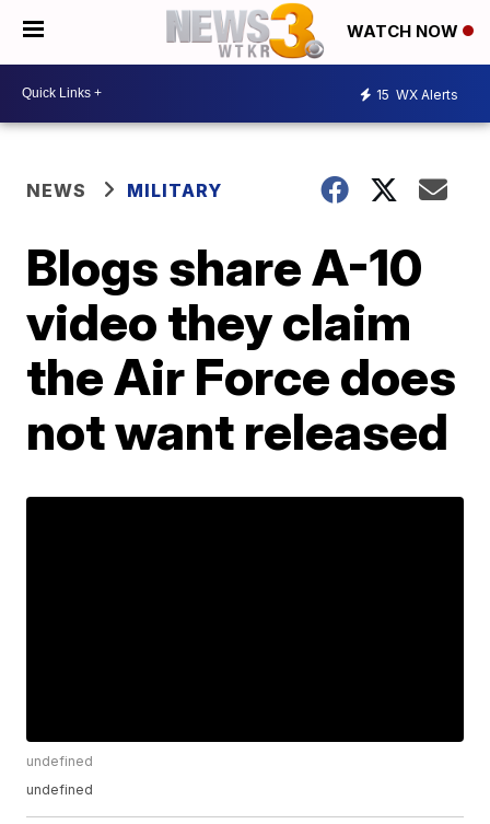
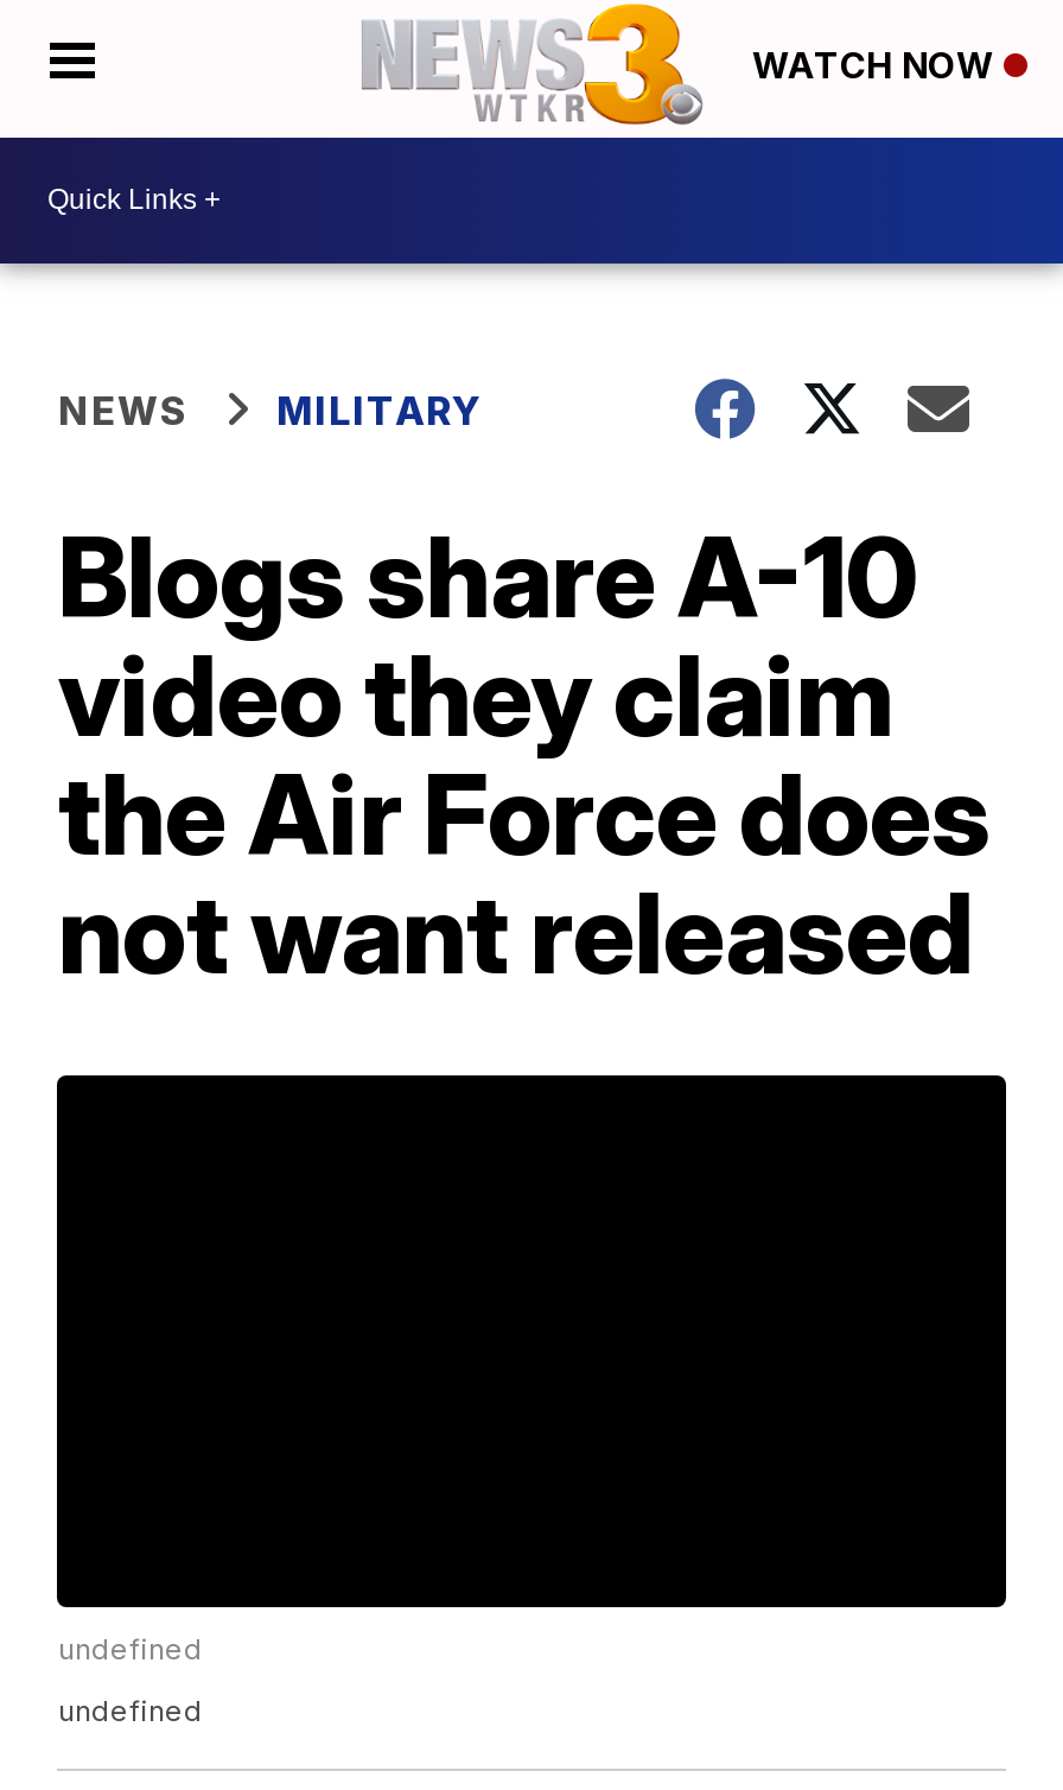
[376,87,458,103] 15 WX Alerts -> none

